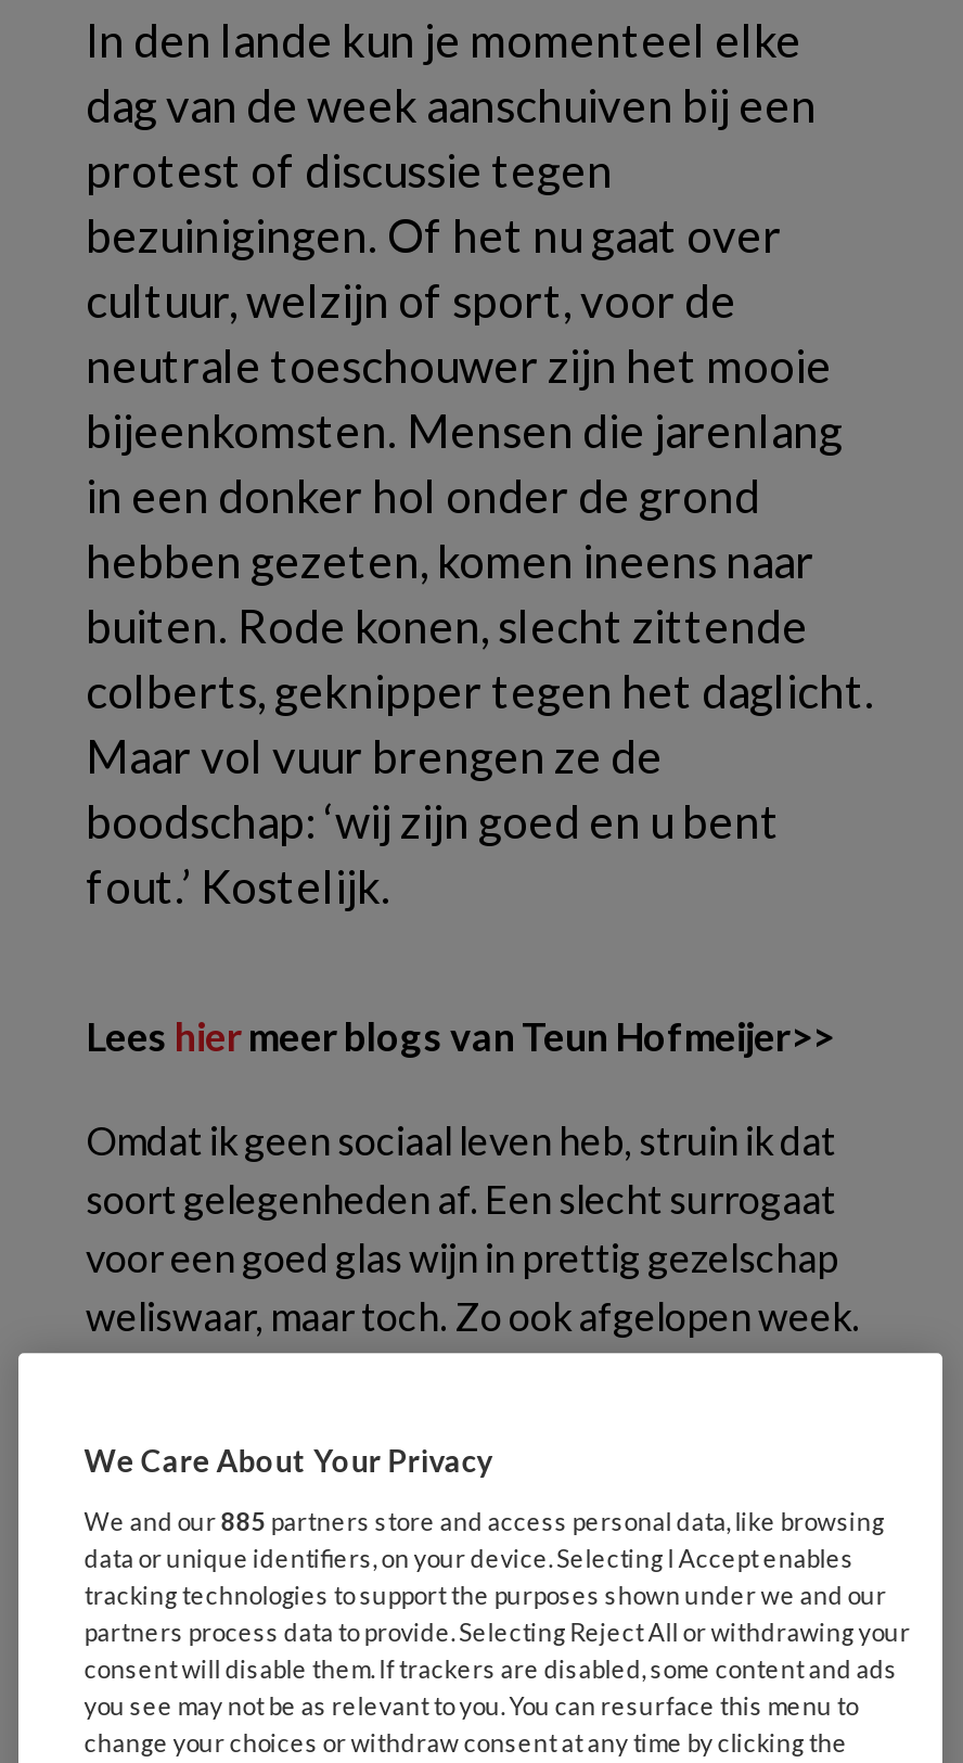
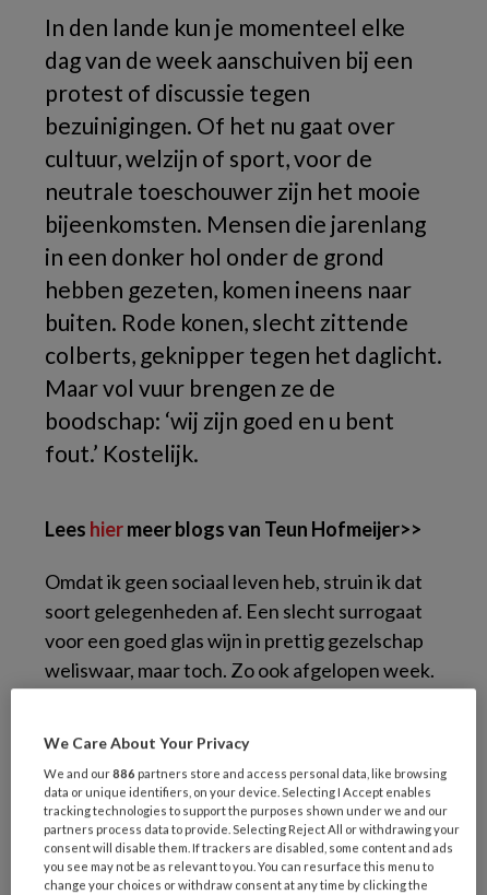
[84,1507,884,1535] We and our 885 partners store and access personal data, like browsing -> [44,766,447,780] We and our 886 partners store and access personal data, like browsing

